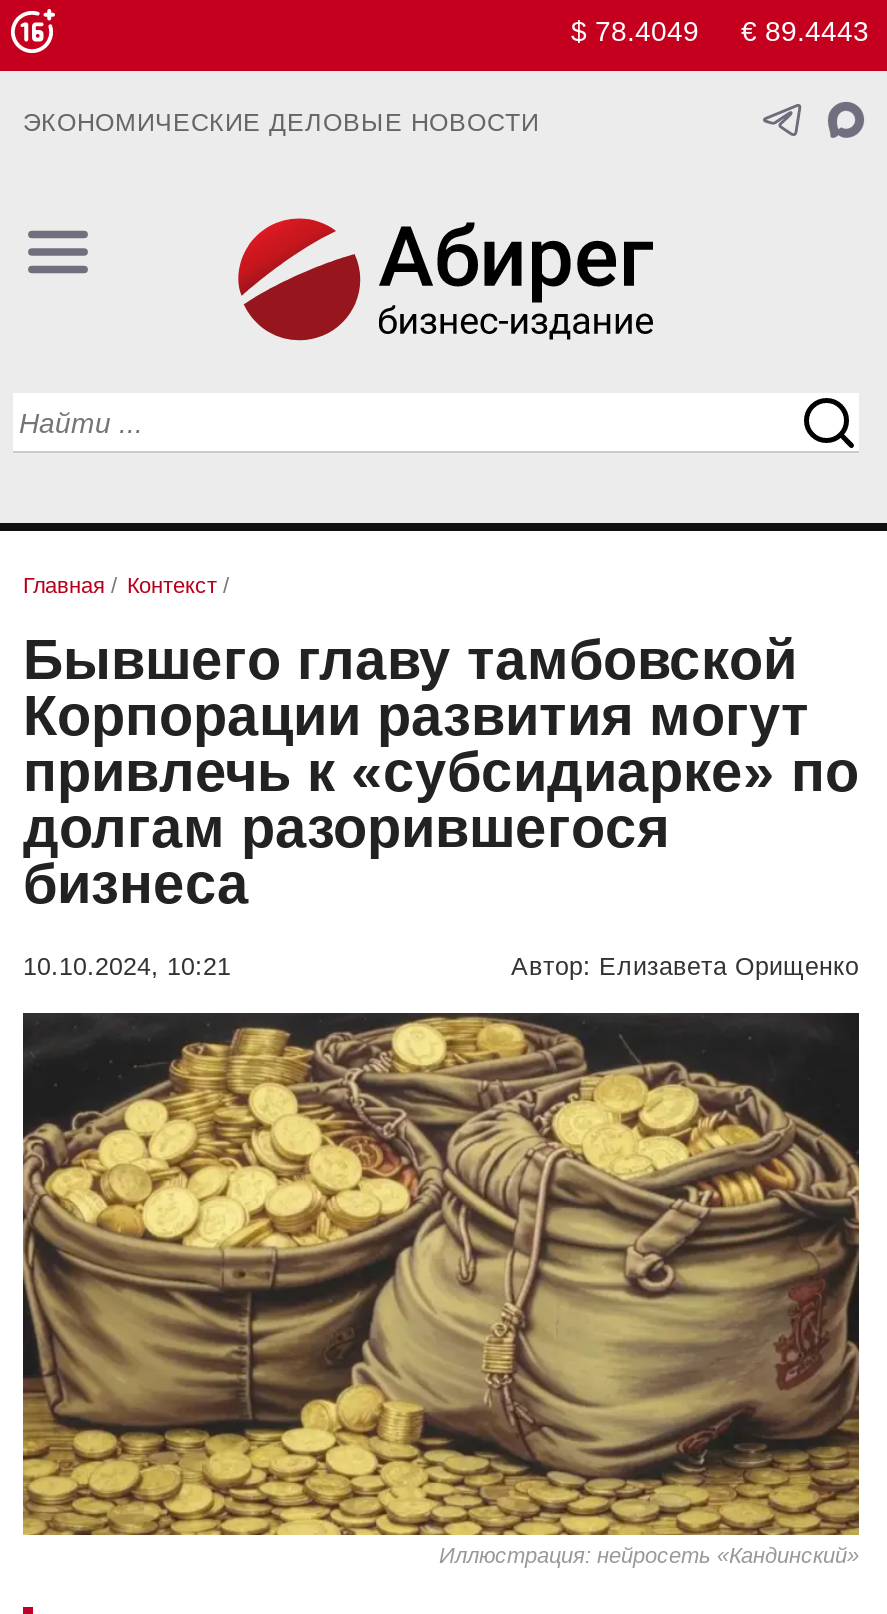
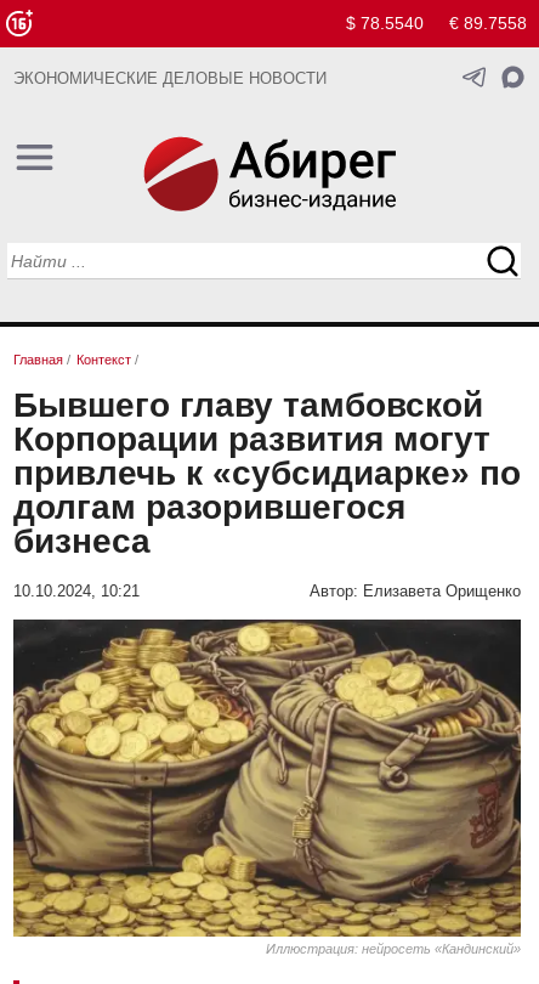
[571,15,699,47] $ 78.4049 -> [346,13,424,33] $ 78.5540
[741,15,869,47] € 89.4443 -> [449,13,527,33] € 89.7558

